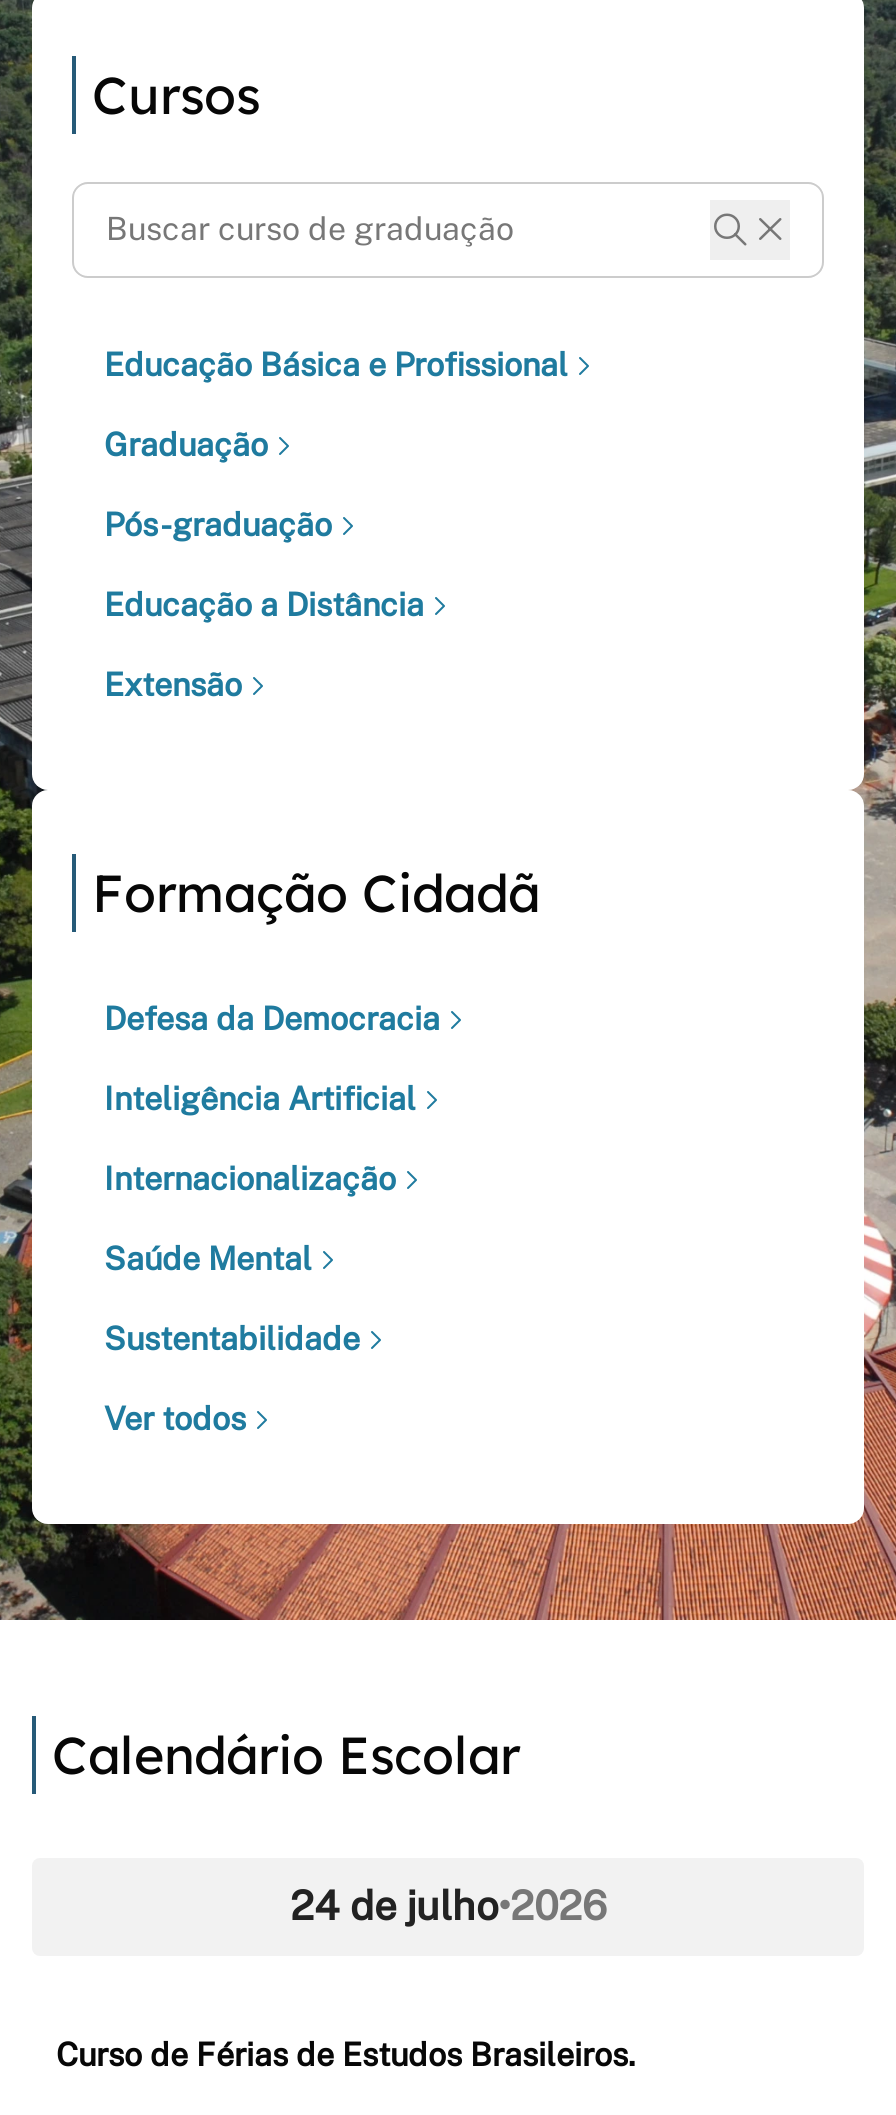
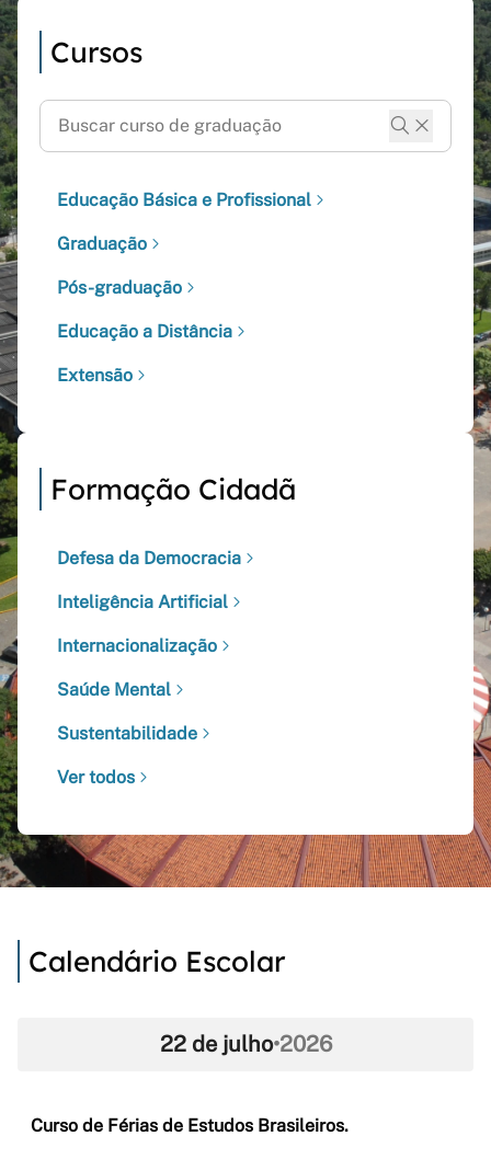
[290,1882,606,1930] 24 de julho•2026 -> [159,1031,332,1057] 22 de julho•2026

